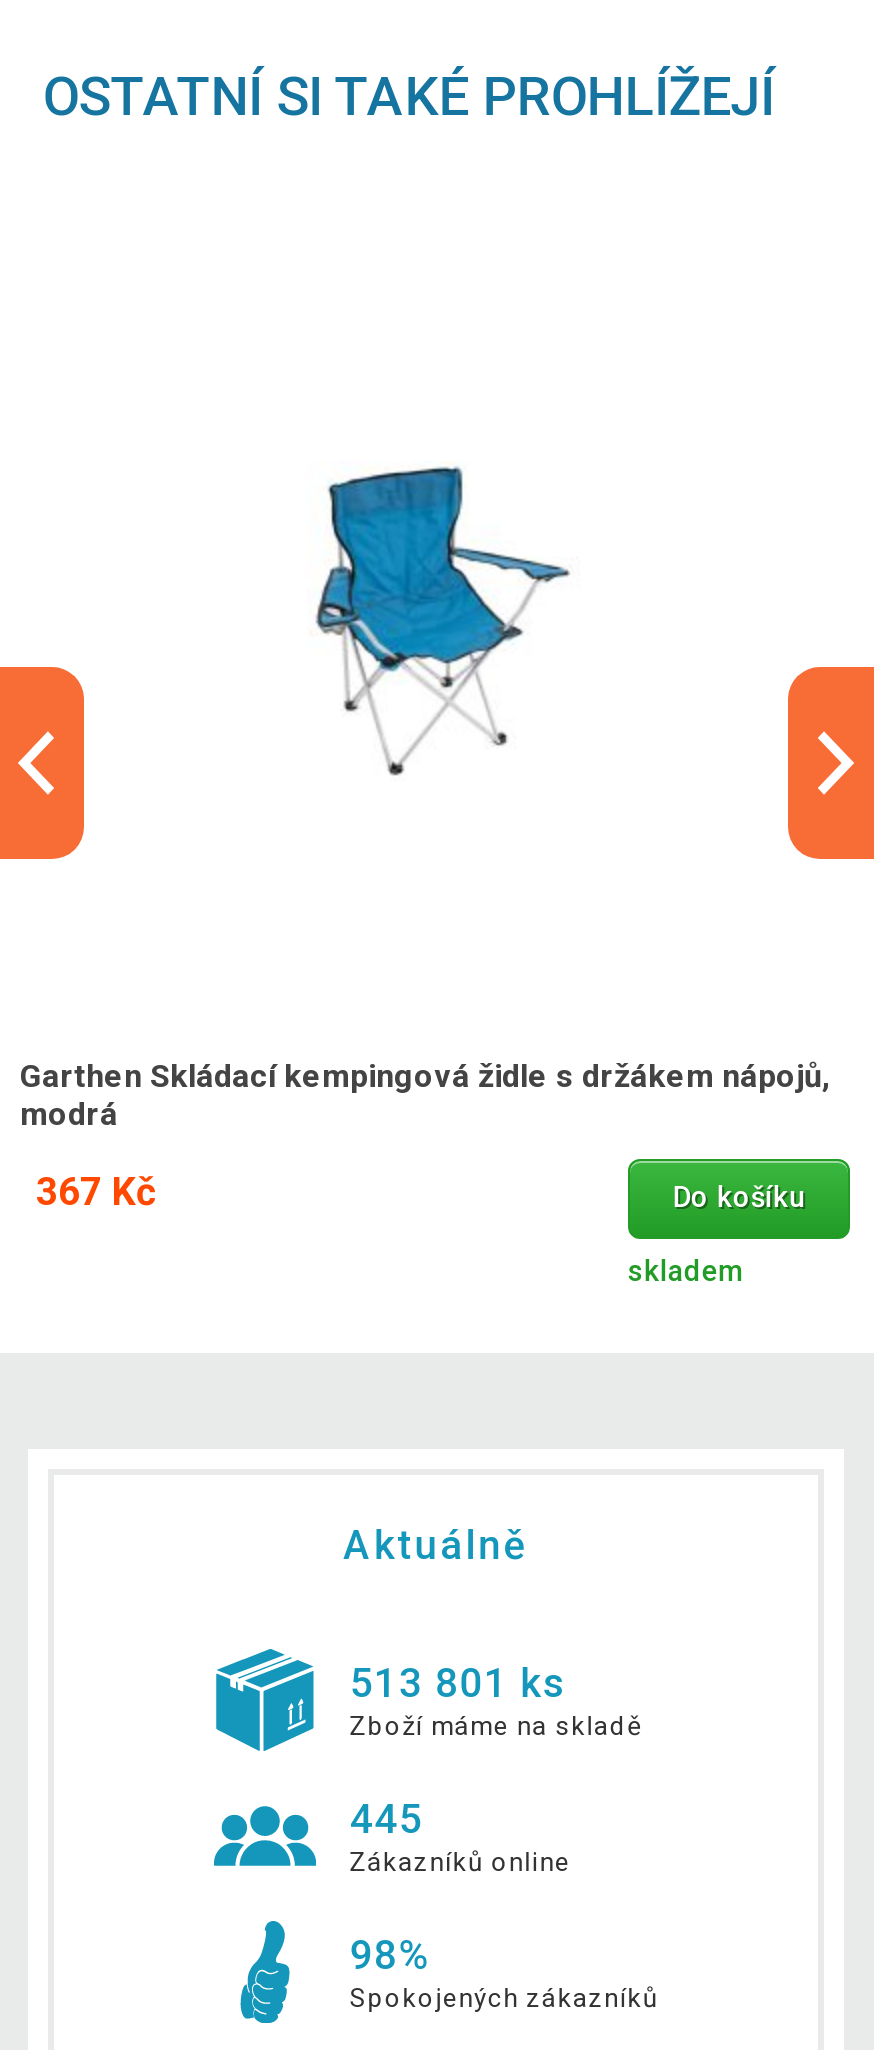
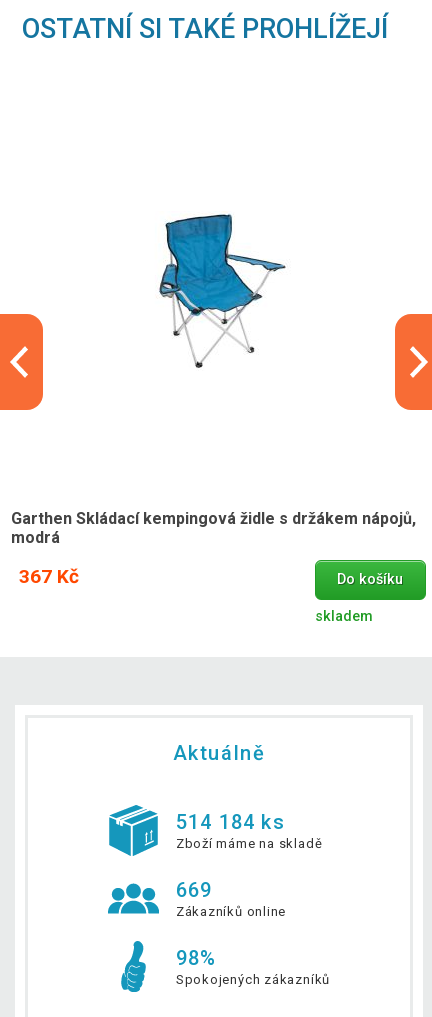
[350,1658,568,1706] 513 801 ks -> [176,810,285,834] 514 184 ks
[350,1794,423,1842] 445 -> [176,878,212,902] 669

